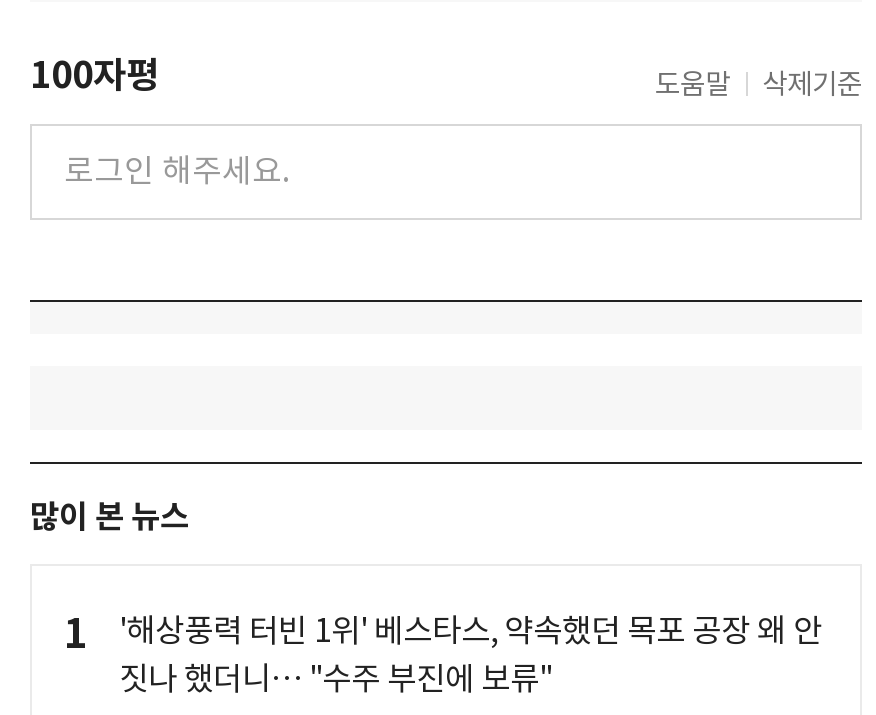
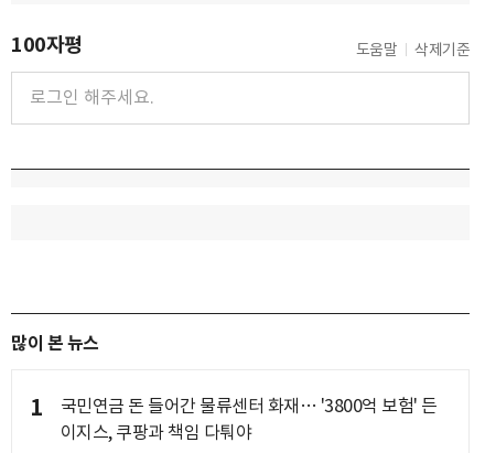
[119,609,822,697] '해상풍력 터빈 1위' 베스타스, 약속했던 목포 공장 왜 안 | 짓나 했더니… "수주 부진에 보류" -> [60,395,437,443] 국민연금 돈 들어간 물류센터 화재… '3800억 보험' 든 | 이지스, 쿠팡과 책임 다퉈야

